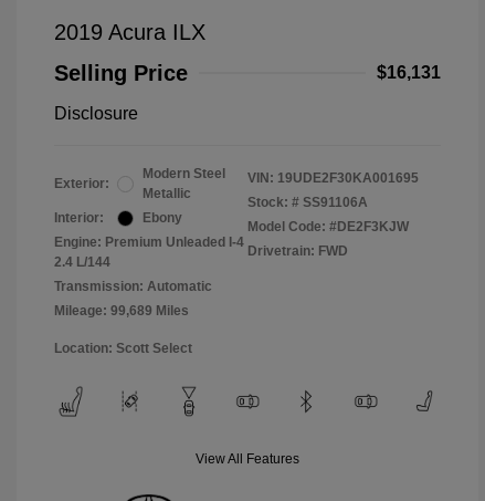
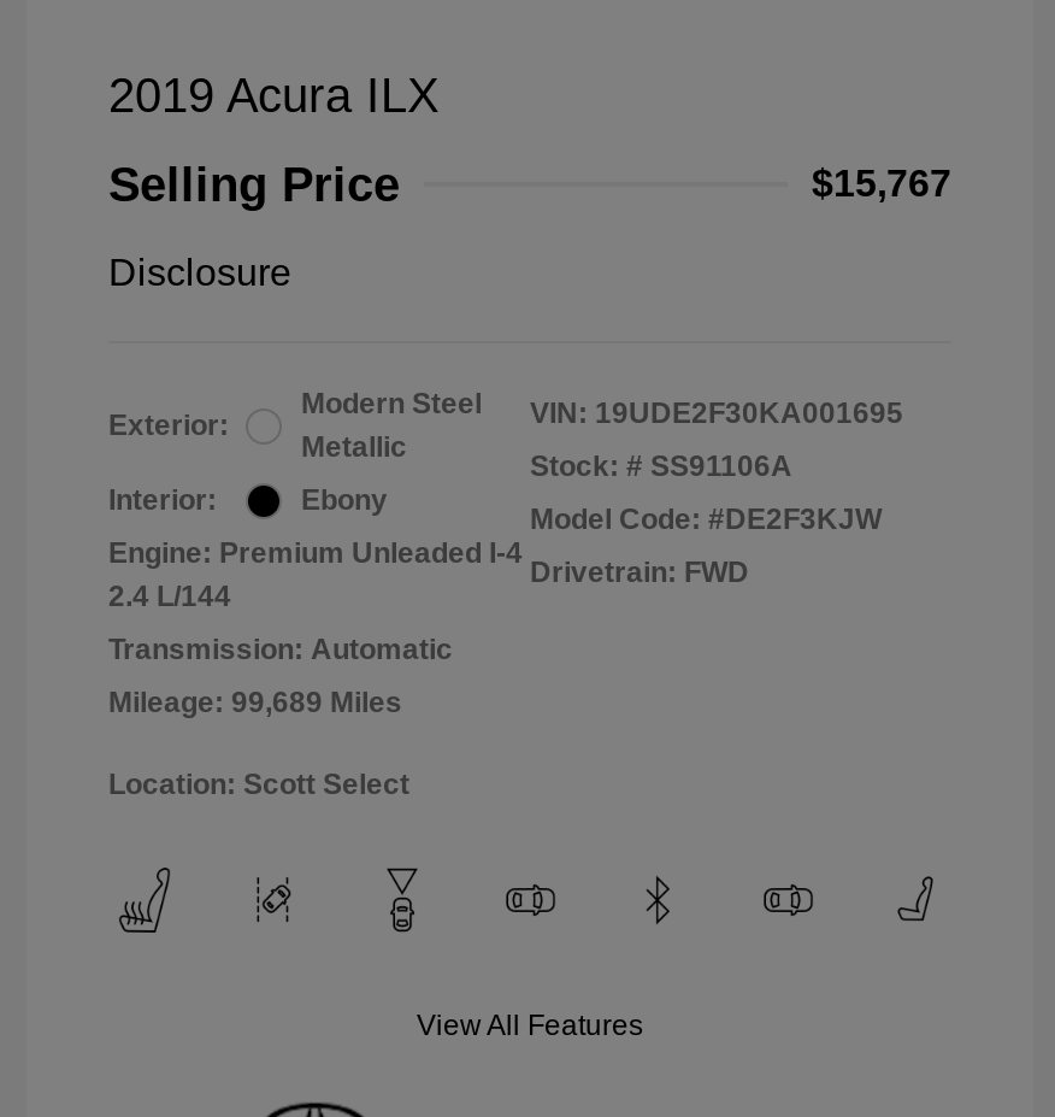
[377,63,441,82] $16,131 -> [812,163,951,204] $15,767

